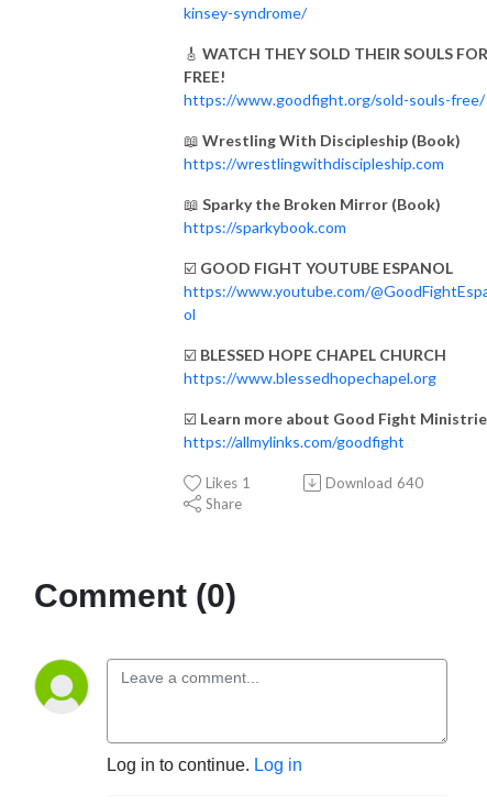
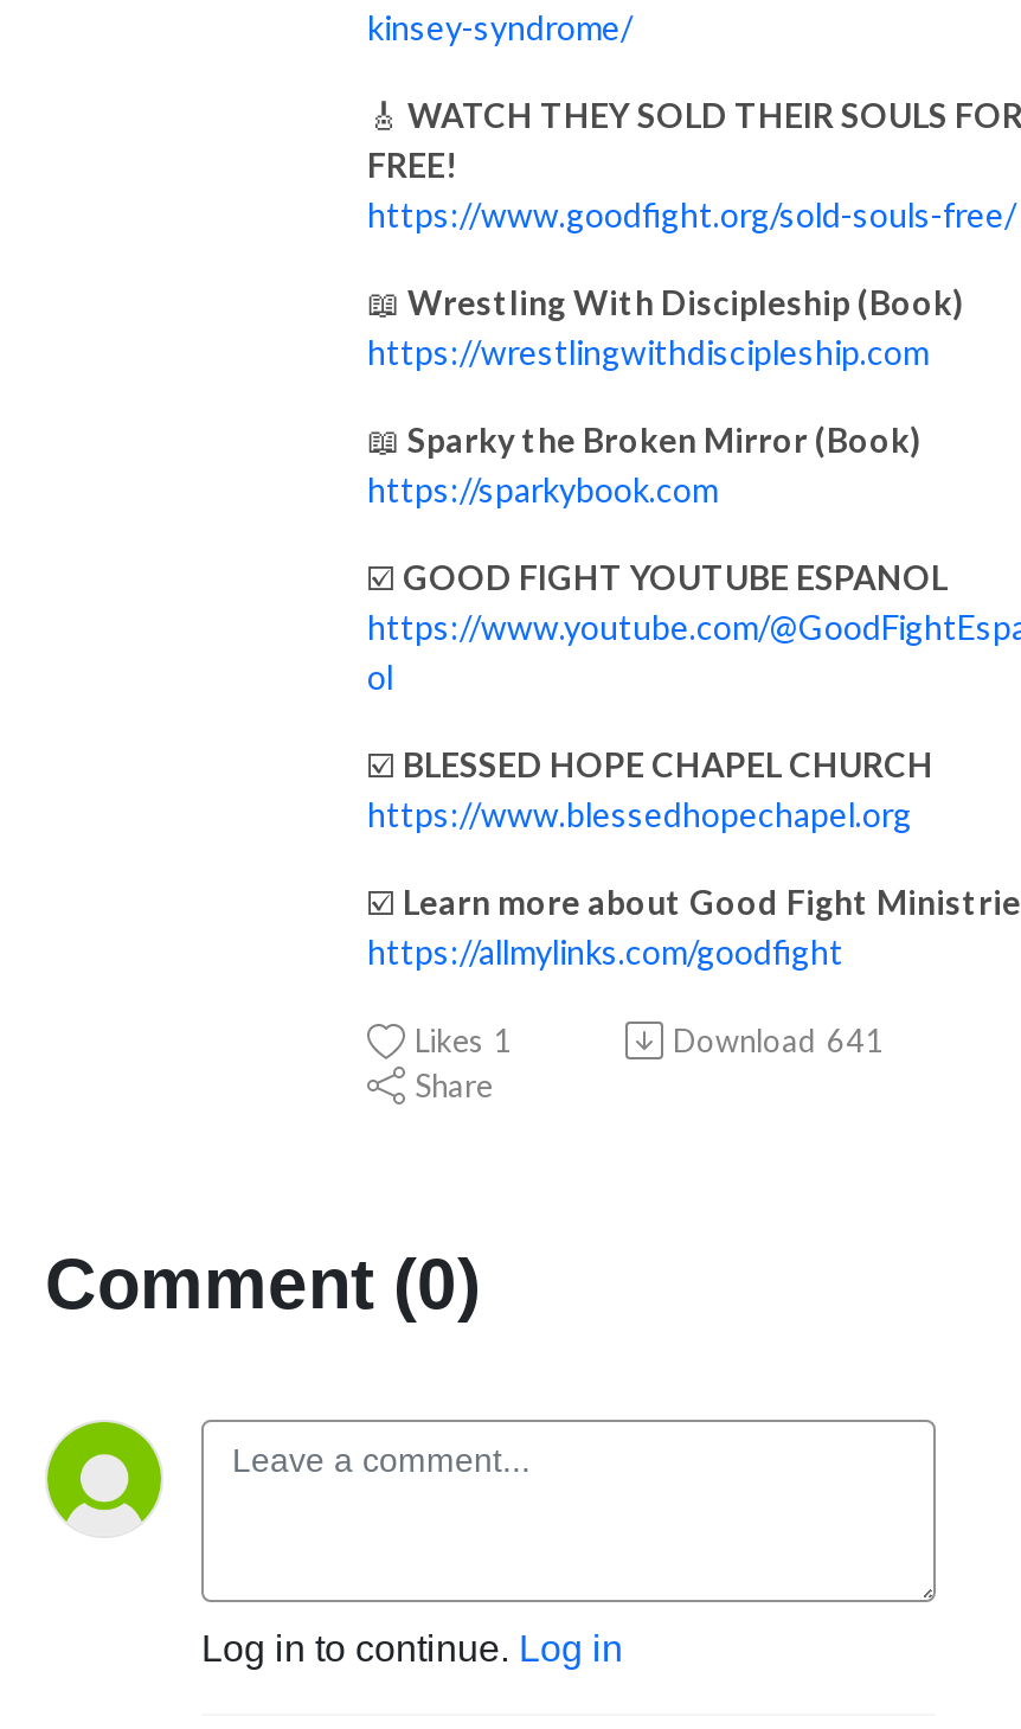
[325,474,423,492] Download 640 -> [673,1022,884,1059] Download 641

